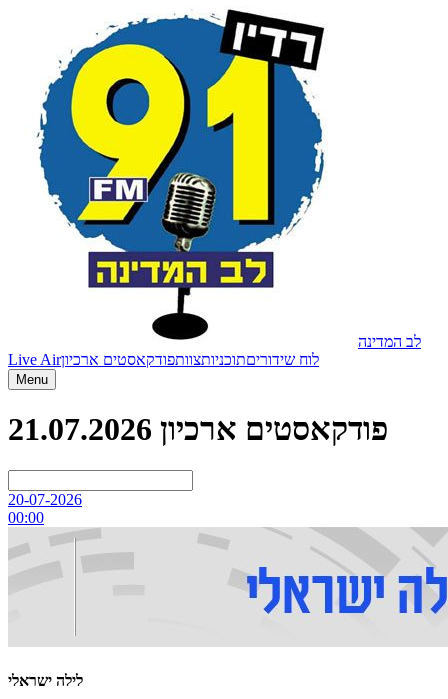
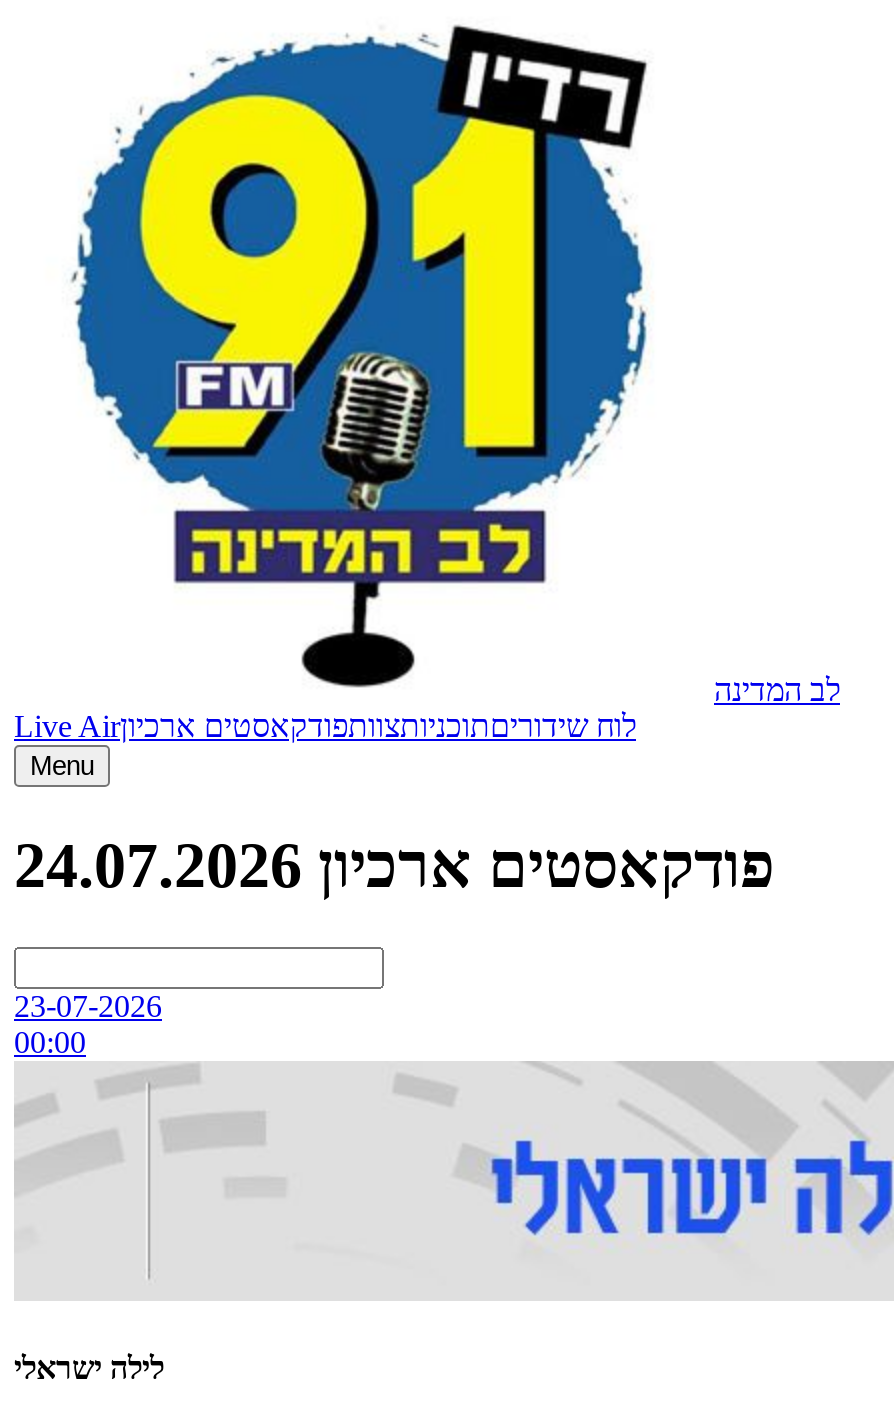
[8,411,388,447] פודקאסטים ארכיון 21.07.2026 -> [14,830,774,902] פודקאסטים ארכיון 24.07.2026
[8,491,82,508] 20-07-2026 -> [14,989,162,1023] 23-07-2026

